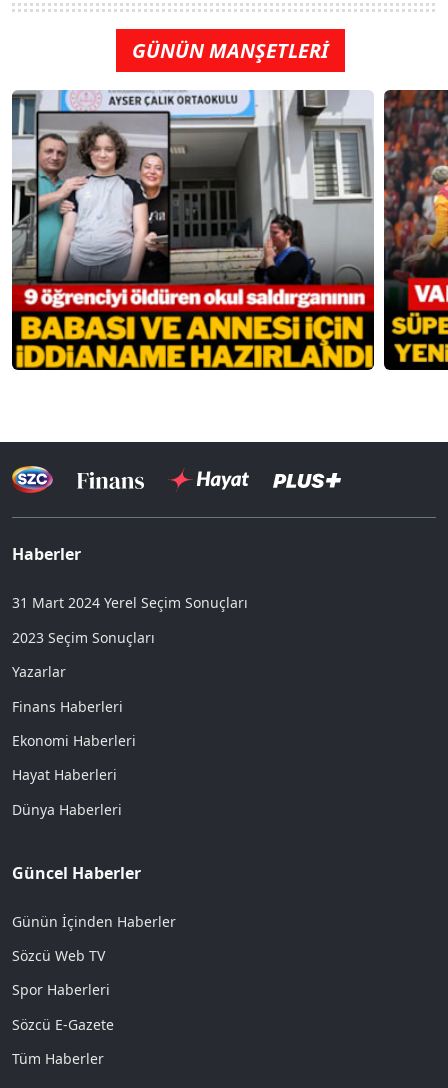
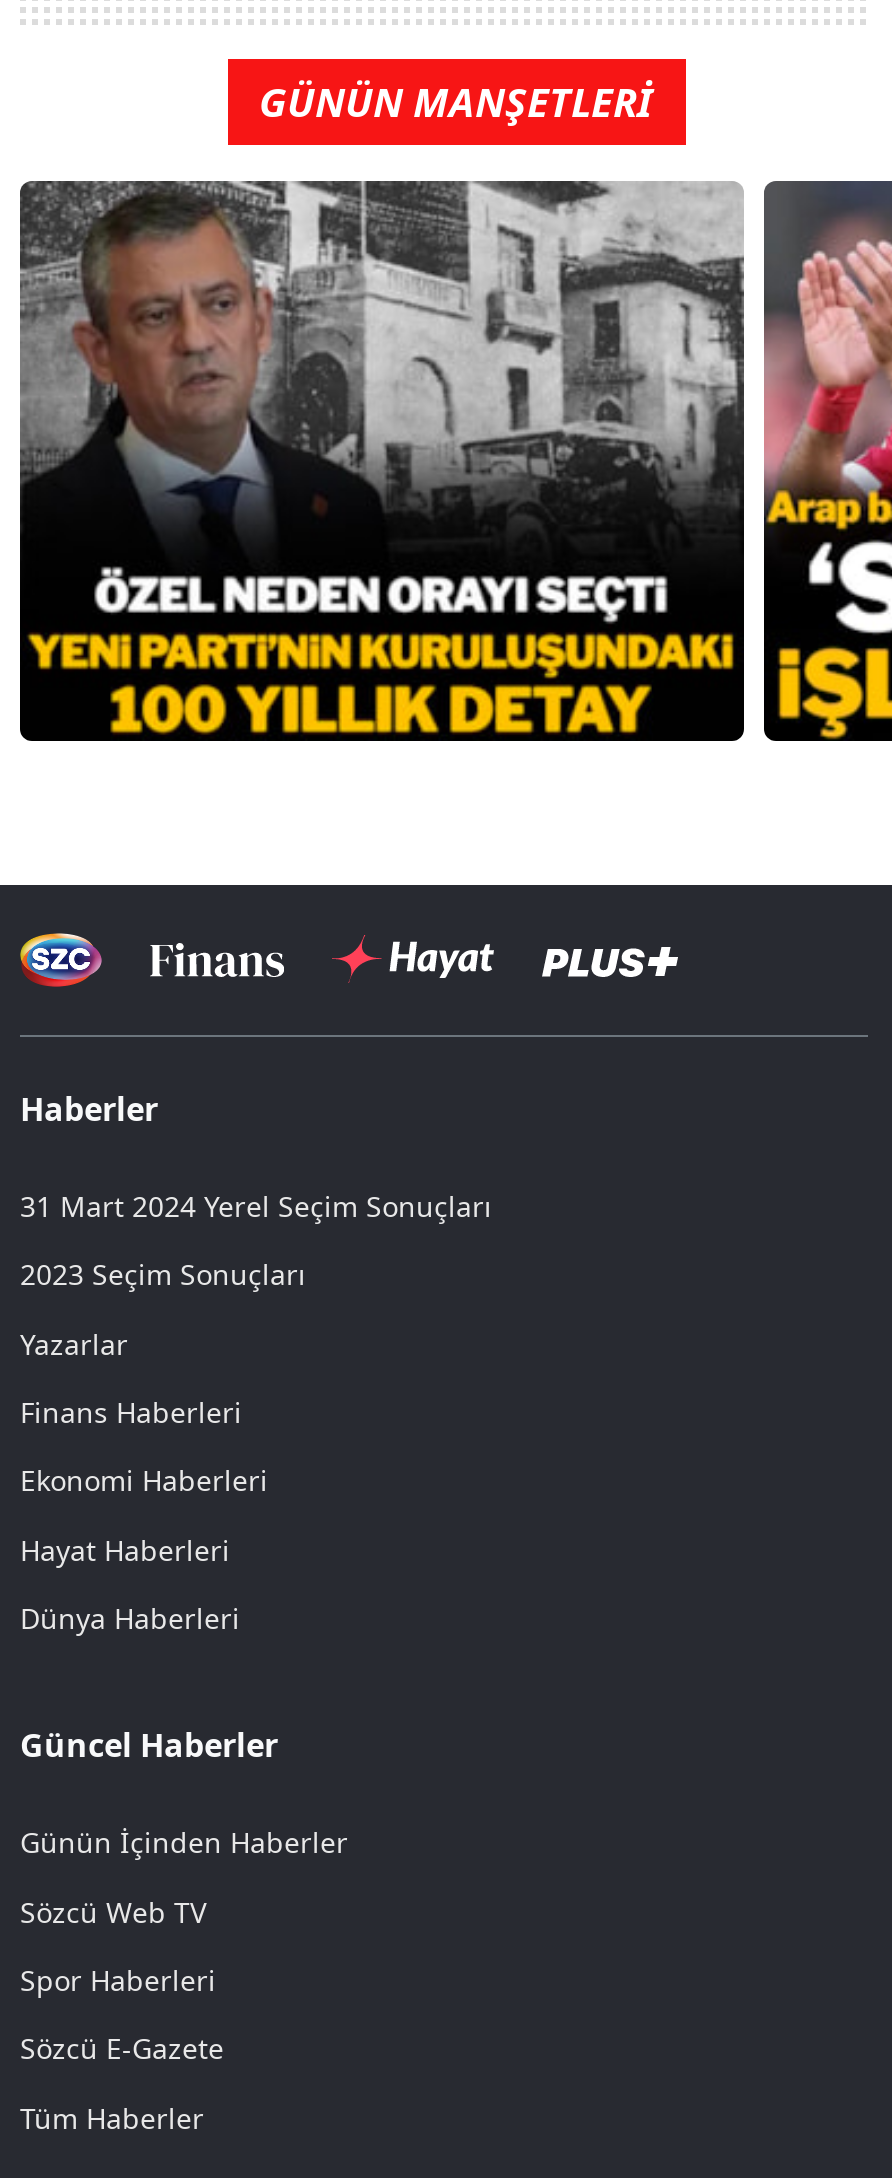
[11,89,375,371] [image] -> [18,180,746,744] [image]
[383,89,445,371] [image] -> [762,180,886,744] [image]

